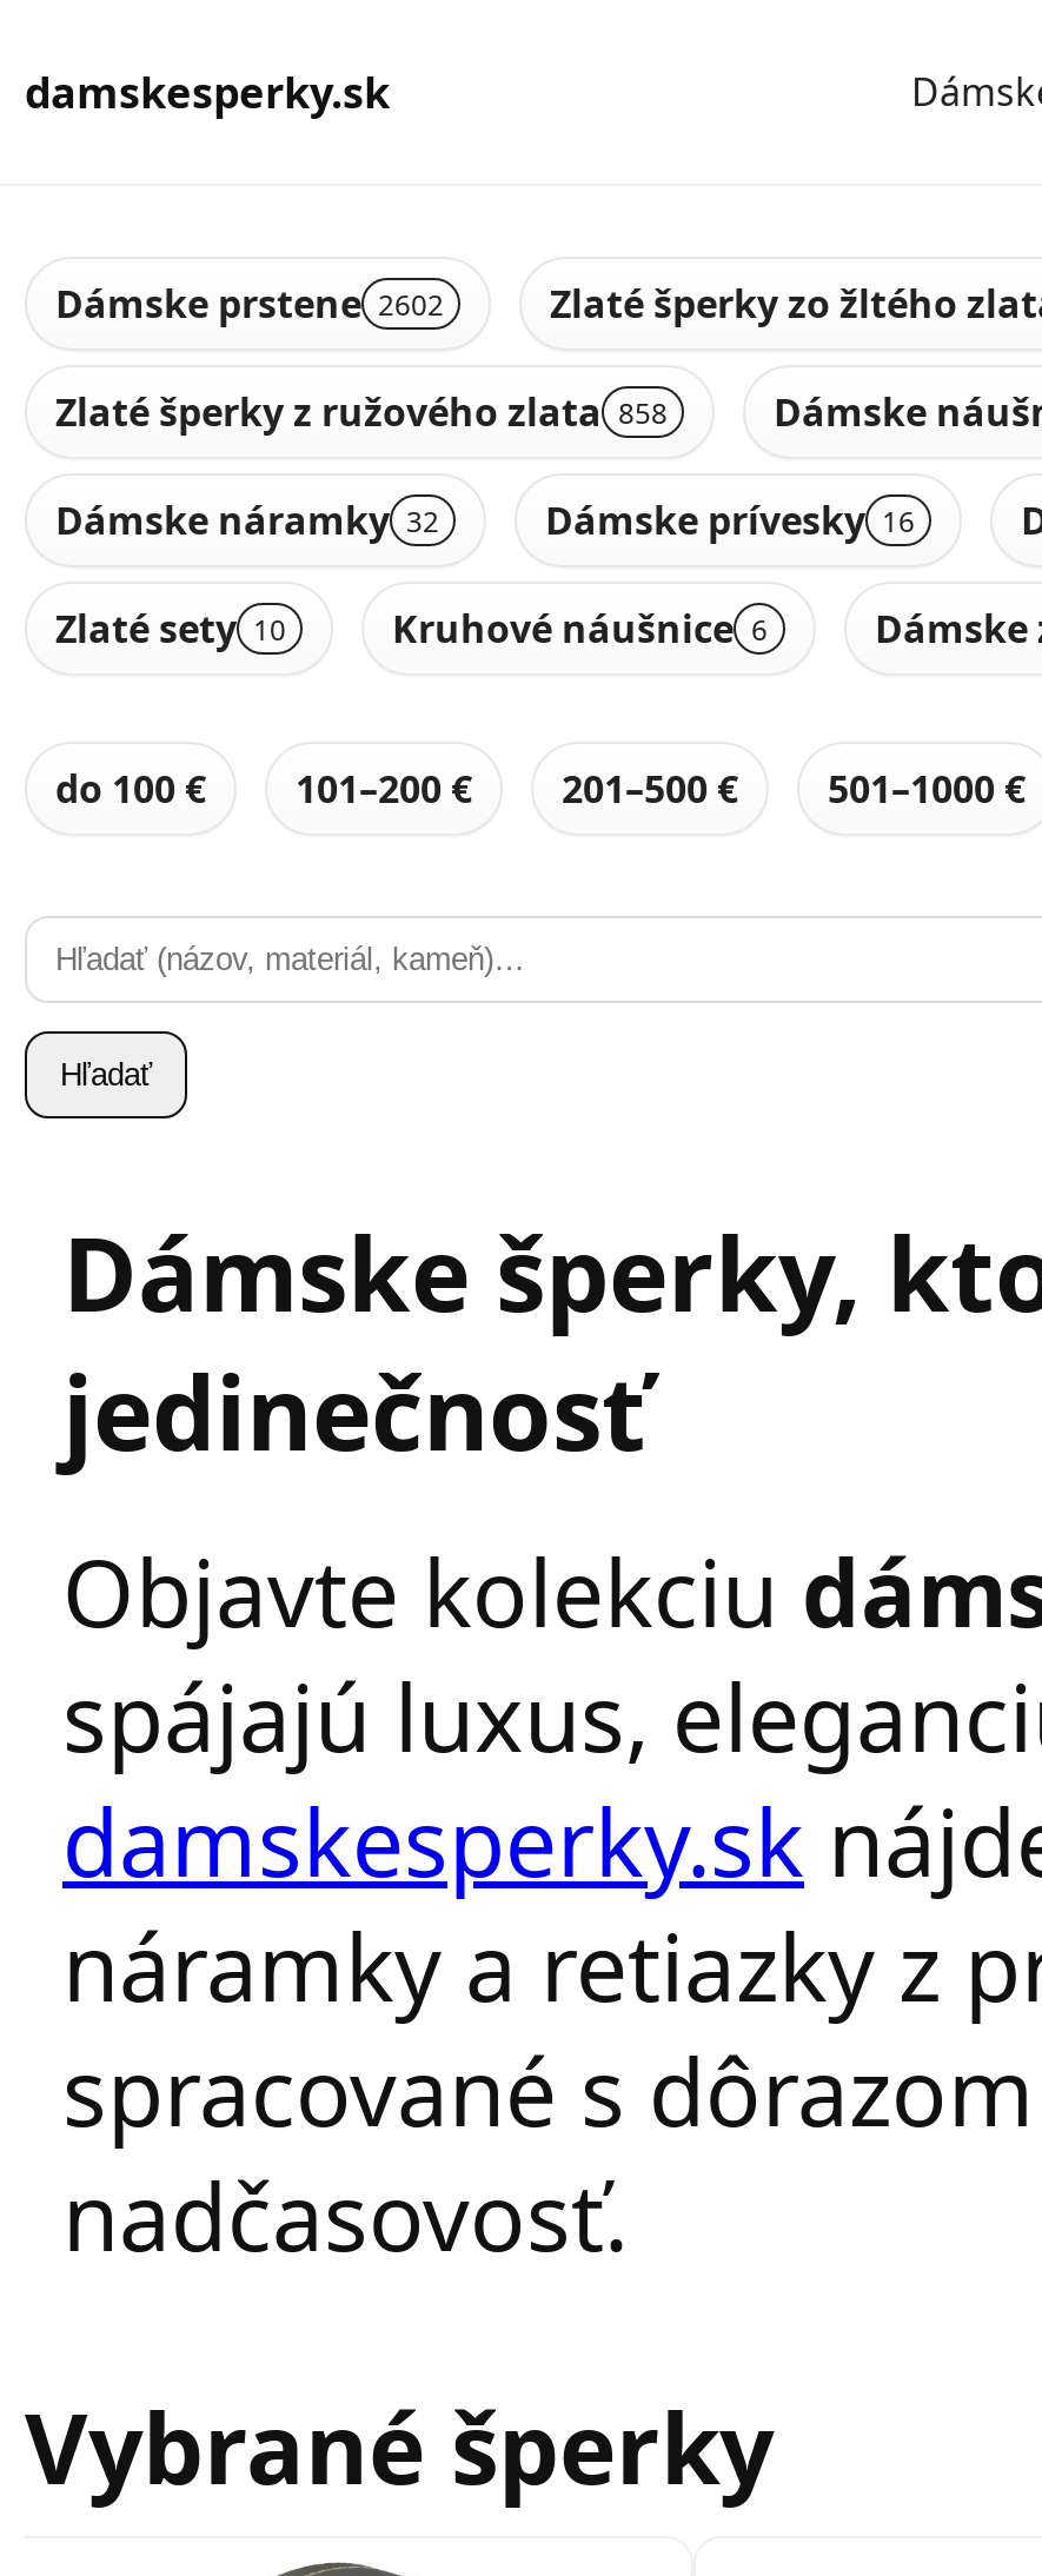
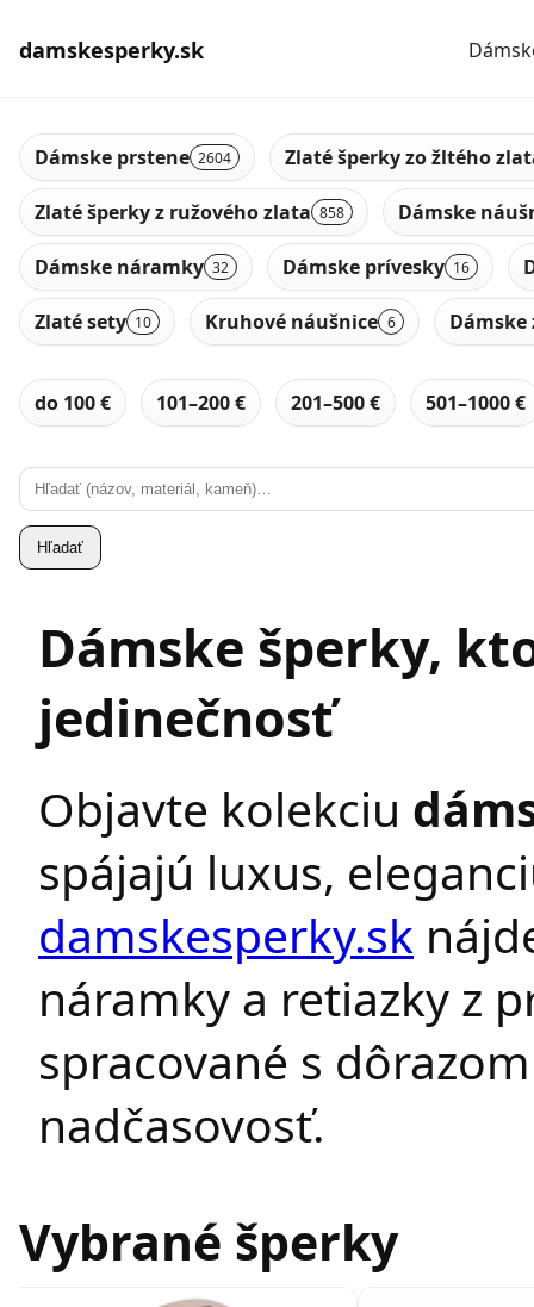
[55,278,444,330] Dámske prstene 2602 -> [35,144,231,170] Dámske prstene 2604

